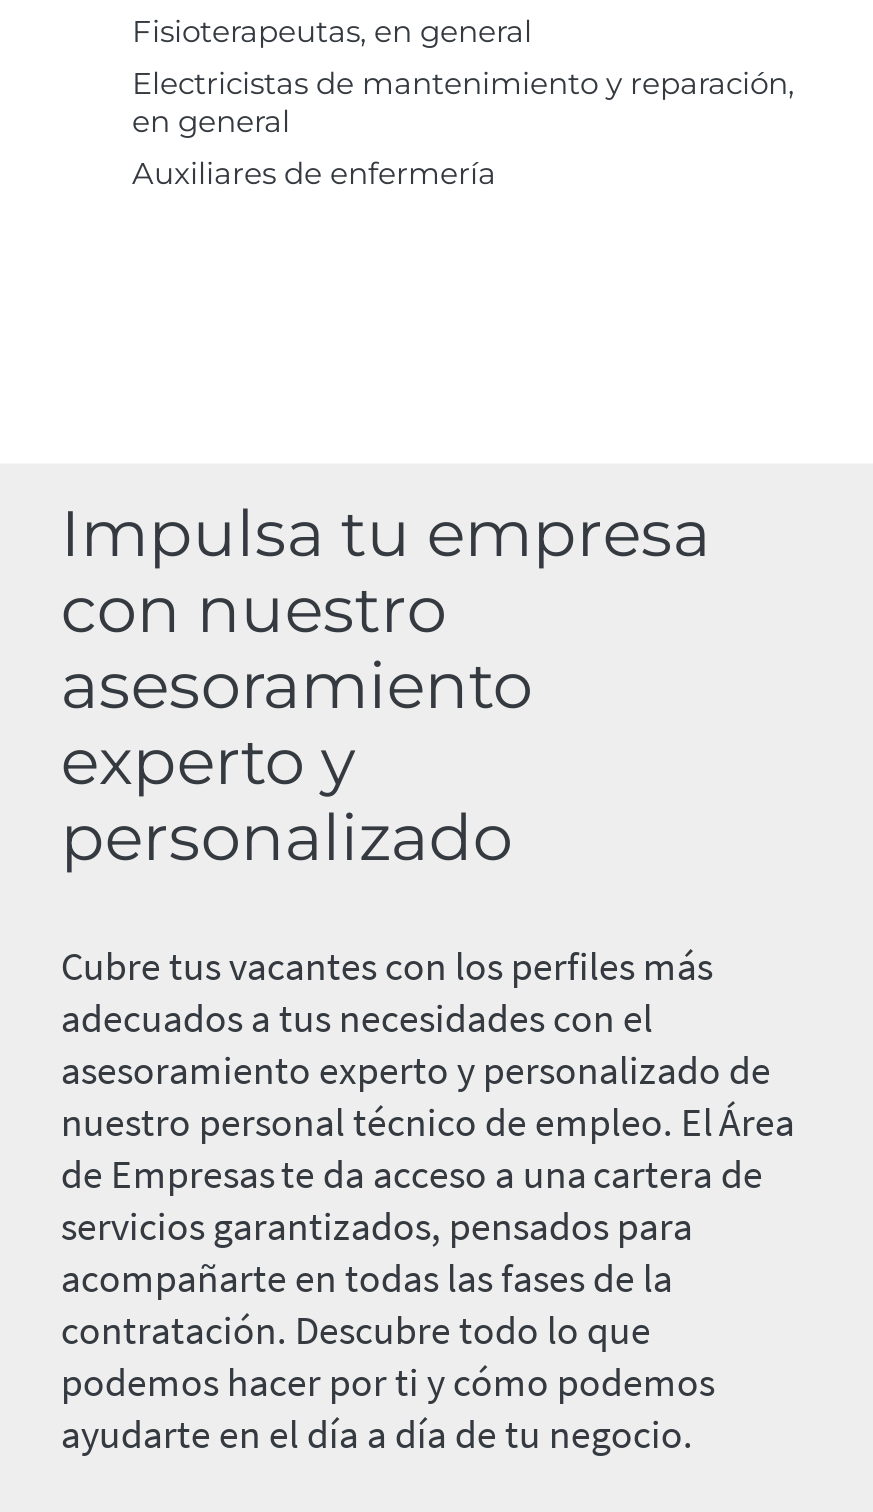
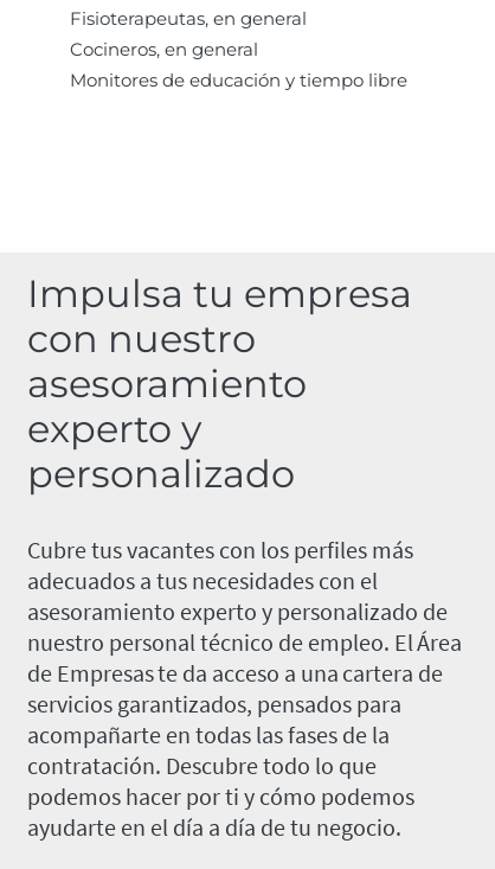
[132,64,794,192] Electricistas de mantenimiento y reparación, | en general | Auxiliares de enfermería -> [70,38,407,91] Cocineros, en general | Monitores de educación y tiempo libre

